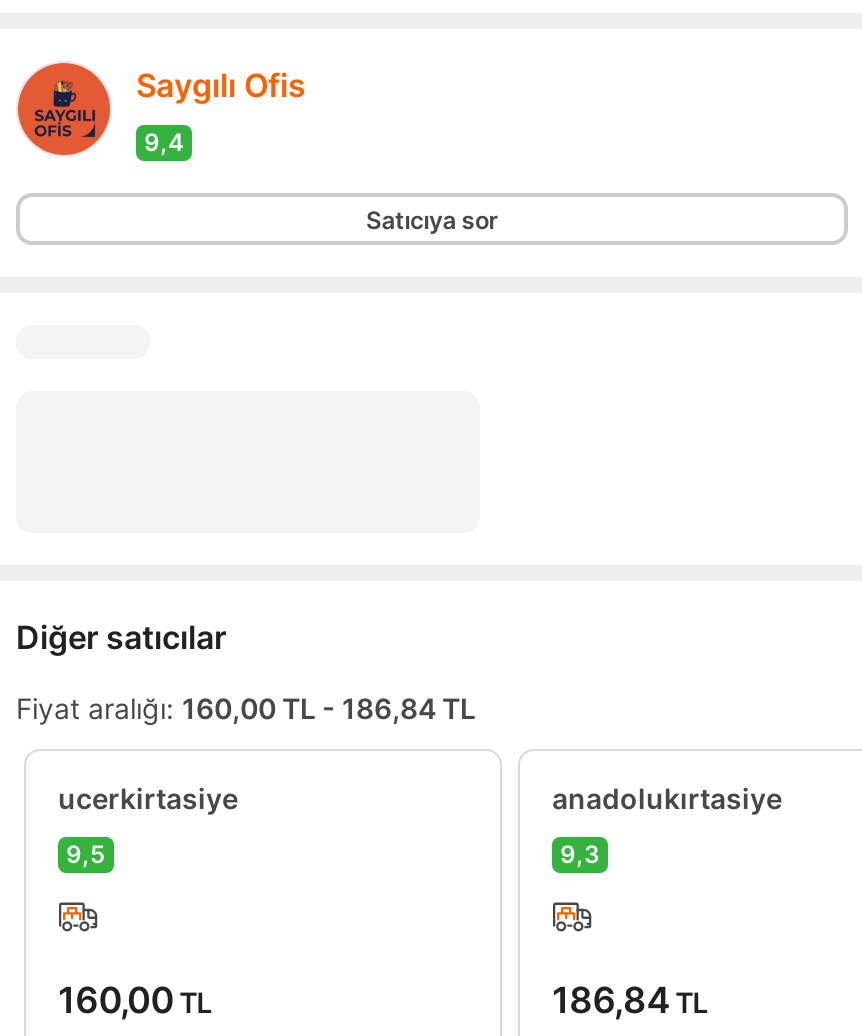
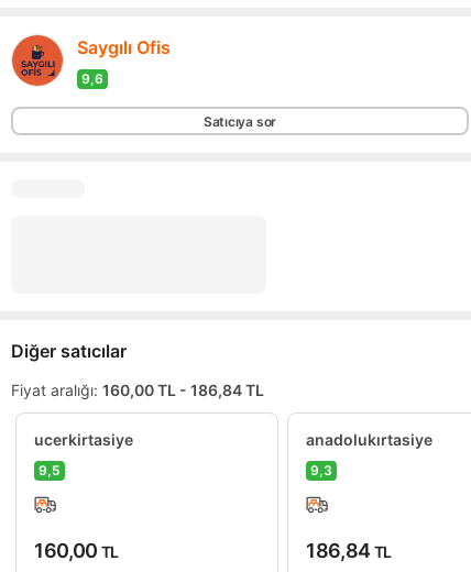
[144,127,184,157] 9,4 -> [81,70,103,87] 9,6

